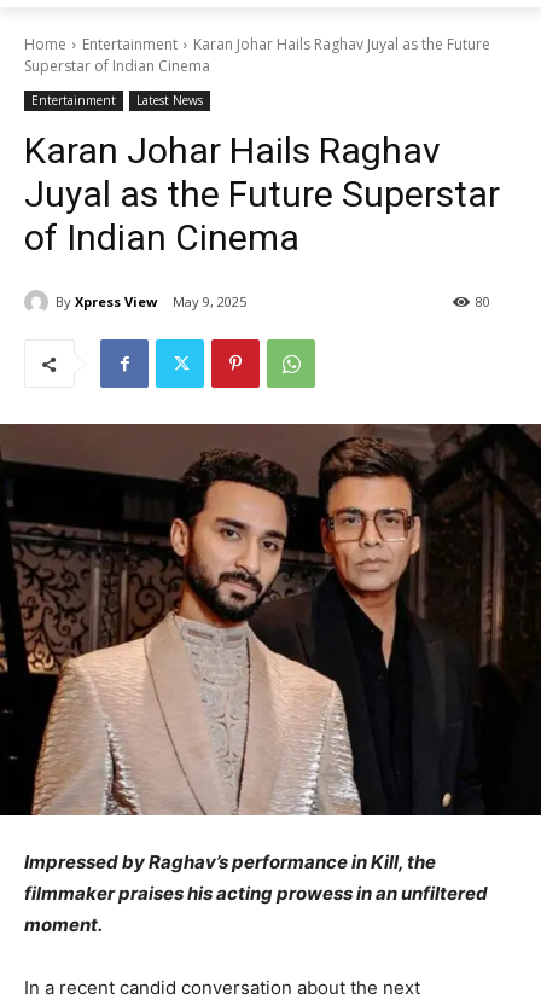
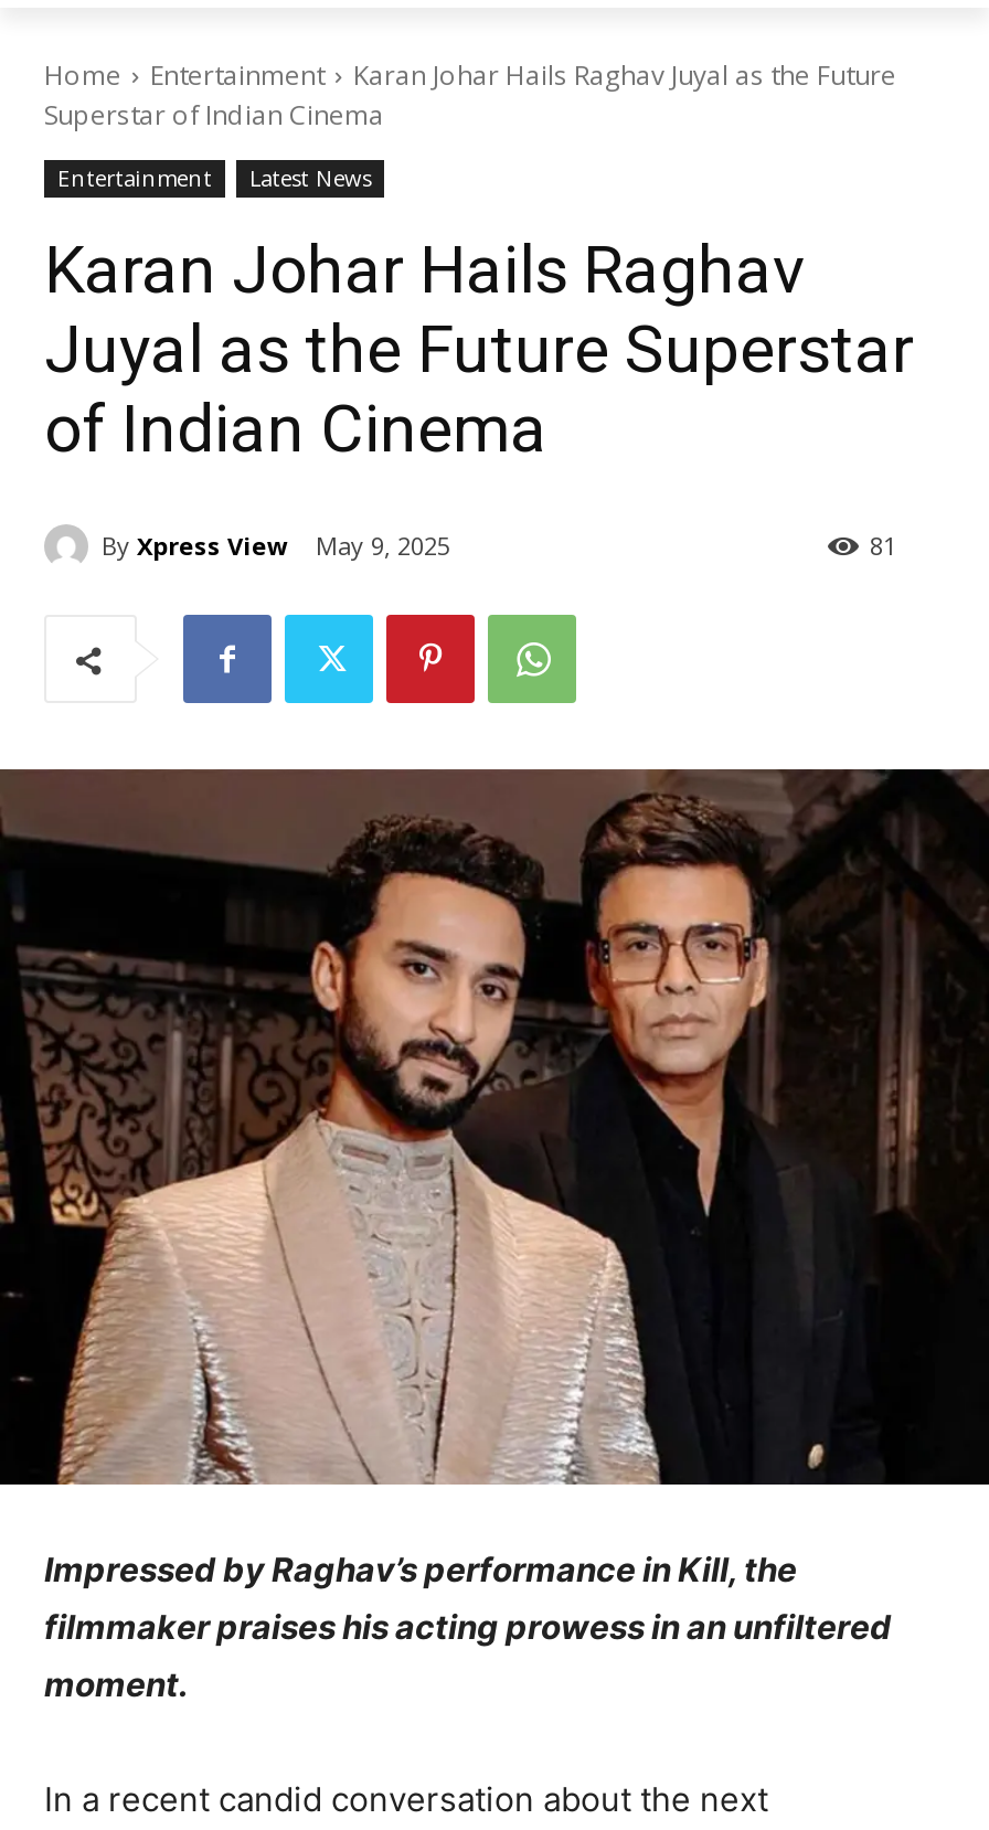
[476,292,490,311] 80 -> [870,529,896,562] 81

